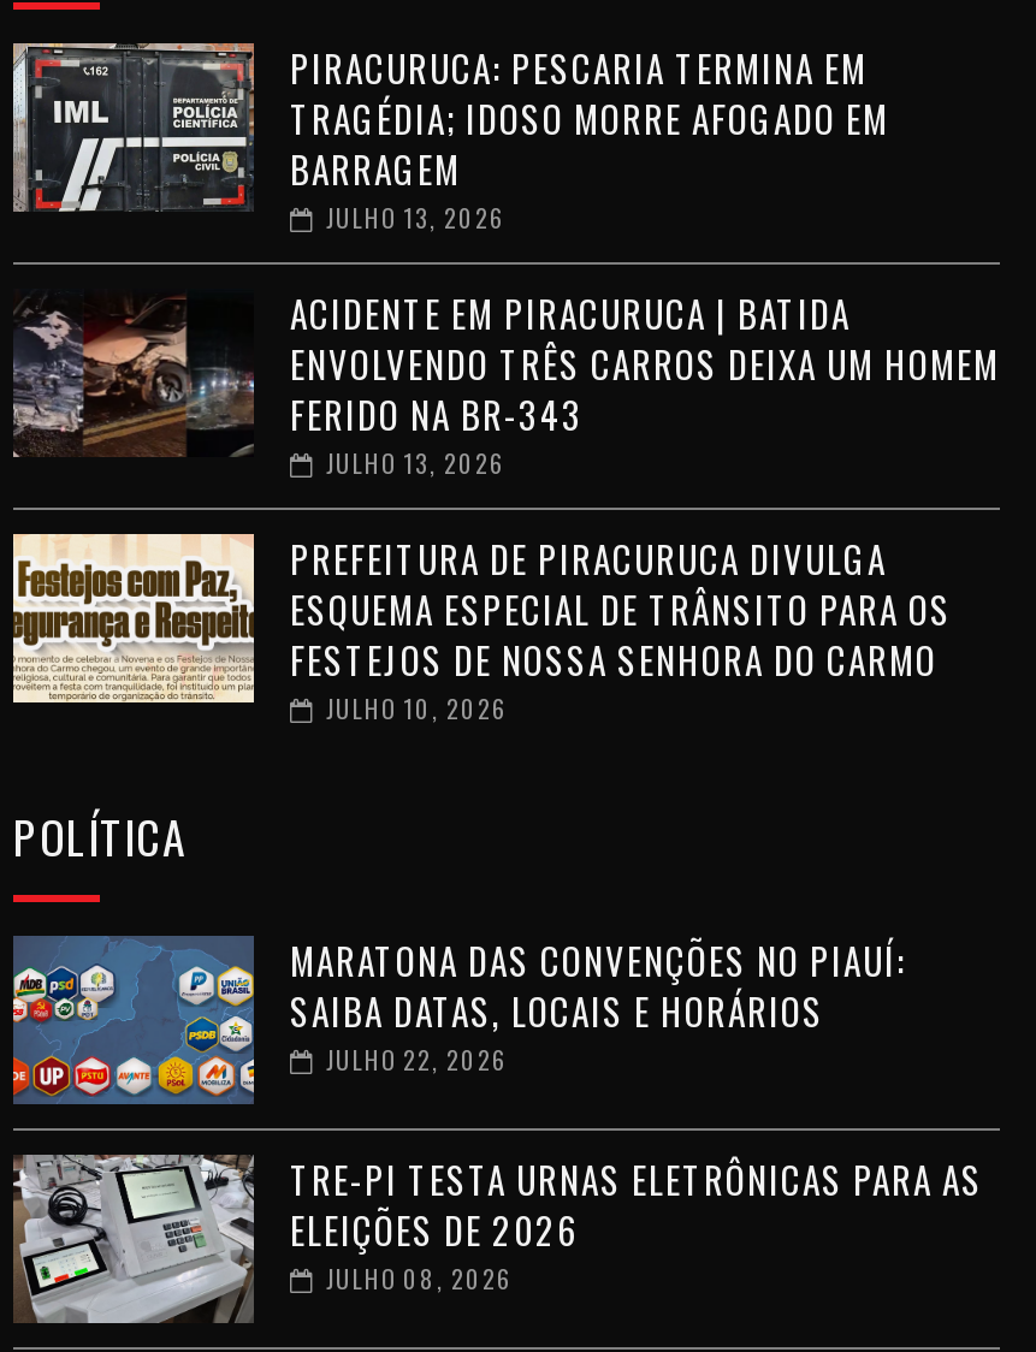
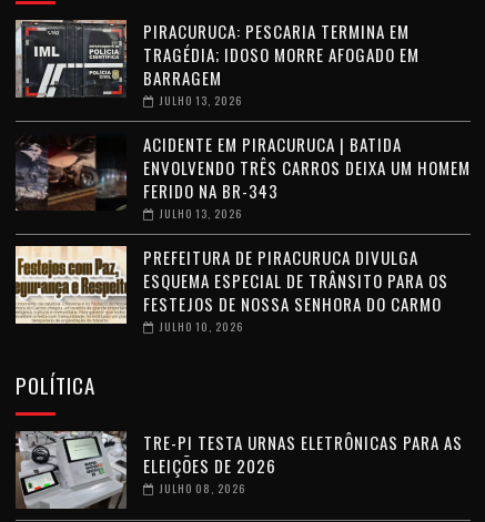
[11,934,906,1107] [image] | MARATONA DAS CONVENÇÕES NO PIAUÍ: | SAIBA DATAS, LOCAIS E HORÁRIOS | JULHO 22, 2026 -> none

